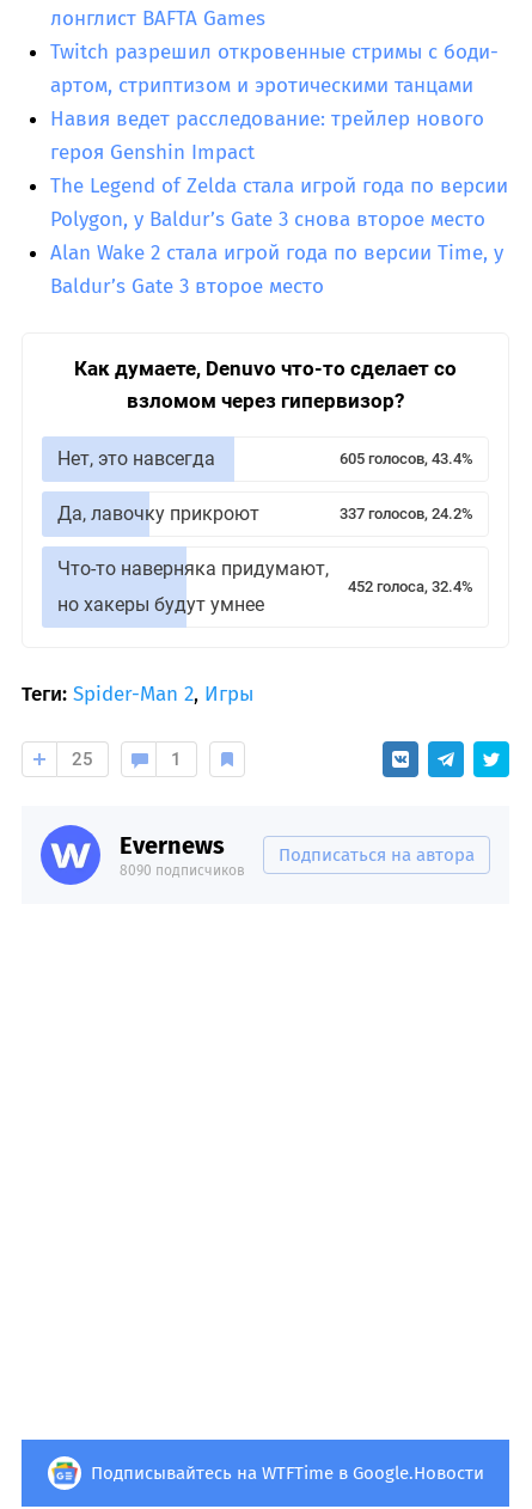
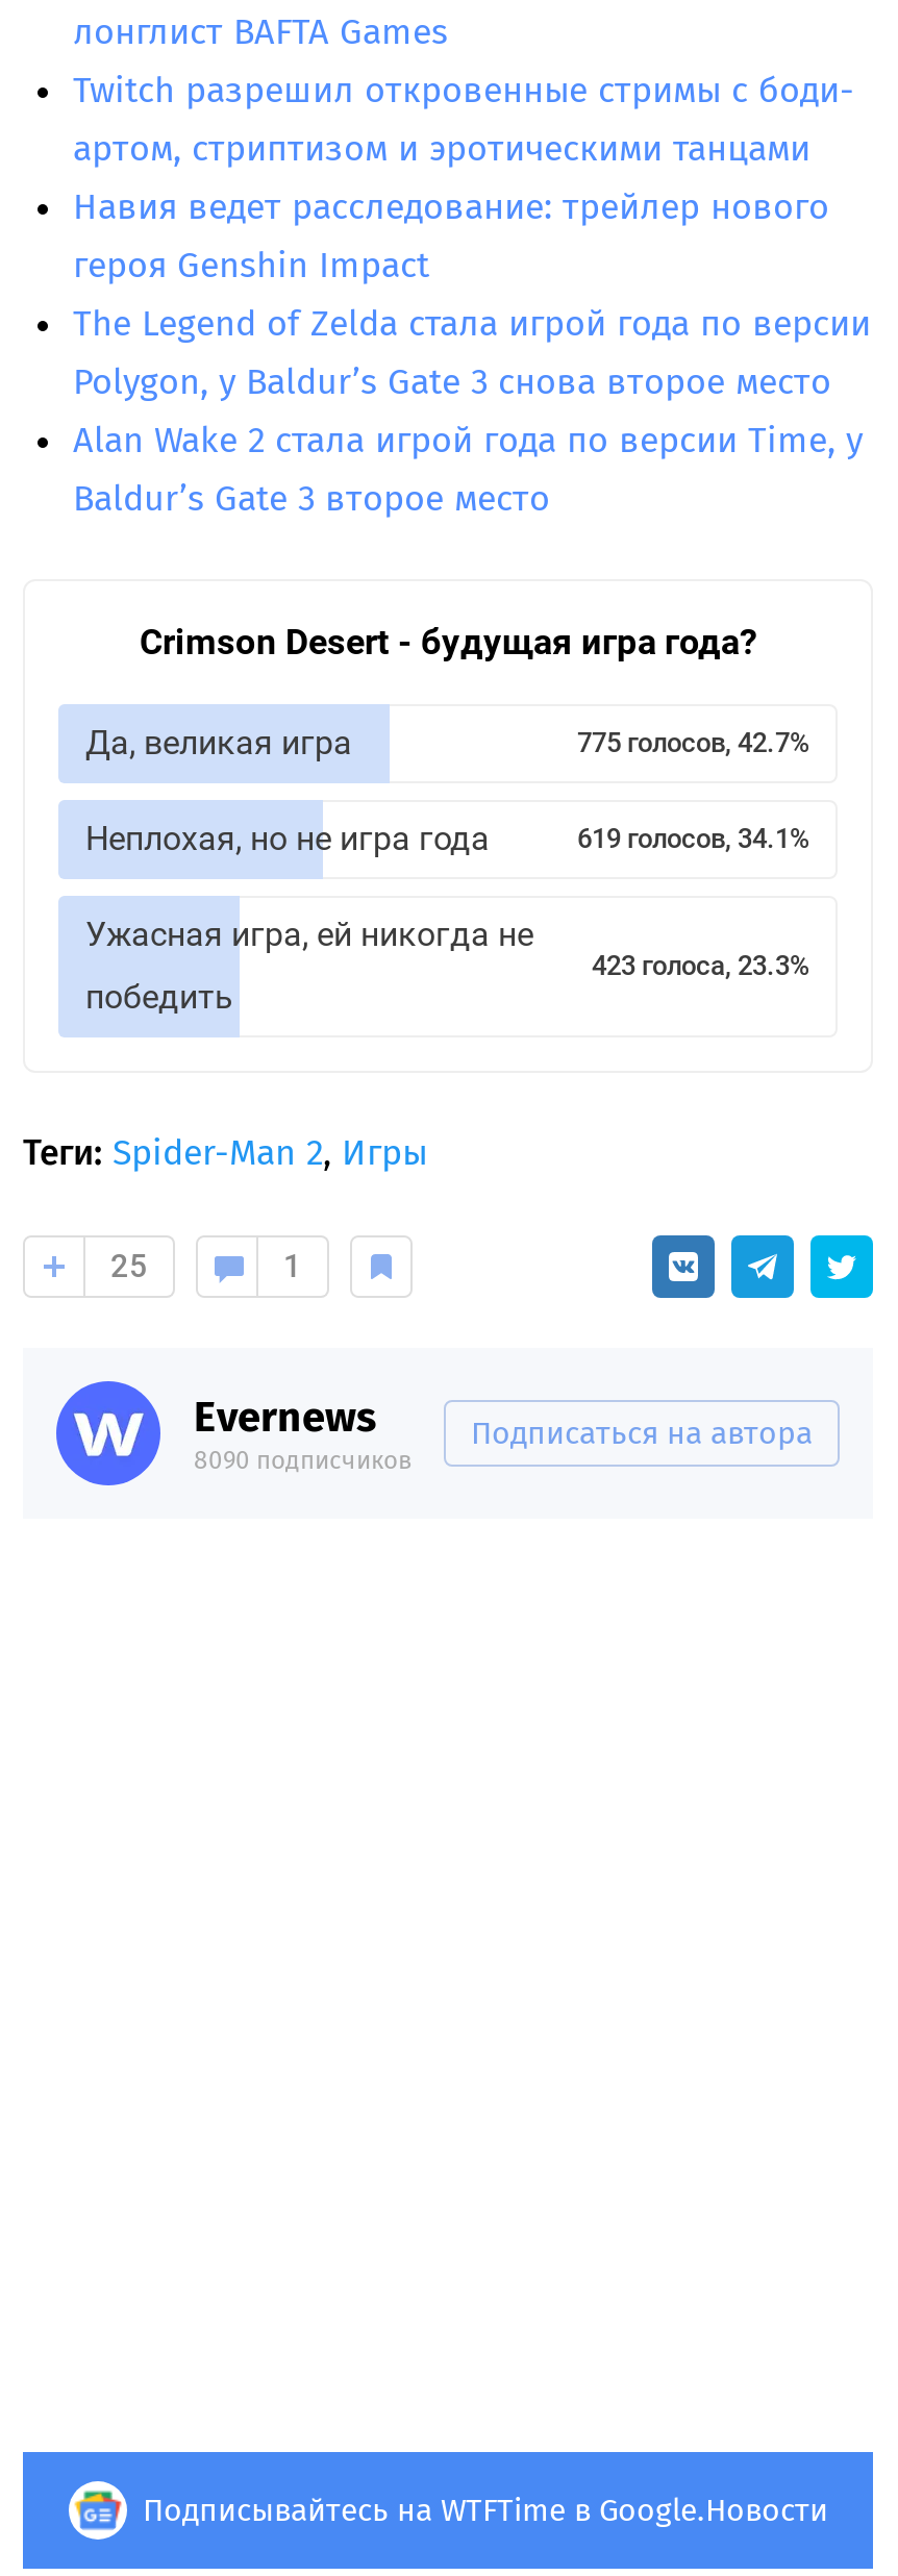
[74,356,457,412] Как думаете, Denuvo что-то сделает со | взломом через гипервизор? -> [140,620,756,662] Crimson Desert - будущая игра года?
[57,447,473,470] Нет, это навсегда | 605 голосов, 43.4% -> [85,722,810,762] Да, великая игра | 775 голосов, 42.7%
[57,502,473,525] Да, лавочку прикроют | 337 голосов, 24.2% -> [85,818,810,858] Неплохая, но не игра года | 619 голосов, 34.1%
[57,557,329,580] Что-то наверняка придумают, -> [85,914,533,954] Ужасная игра, ей никогда не
[348,577,473,595] 452 голоса, 32.4% -> [592,950,810,981] 423 голоса, 23.3%
[57,593,264,616] но хакеры будут умнее -> [85,977,233,1016] победить

